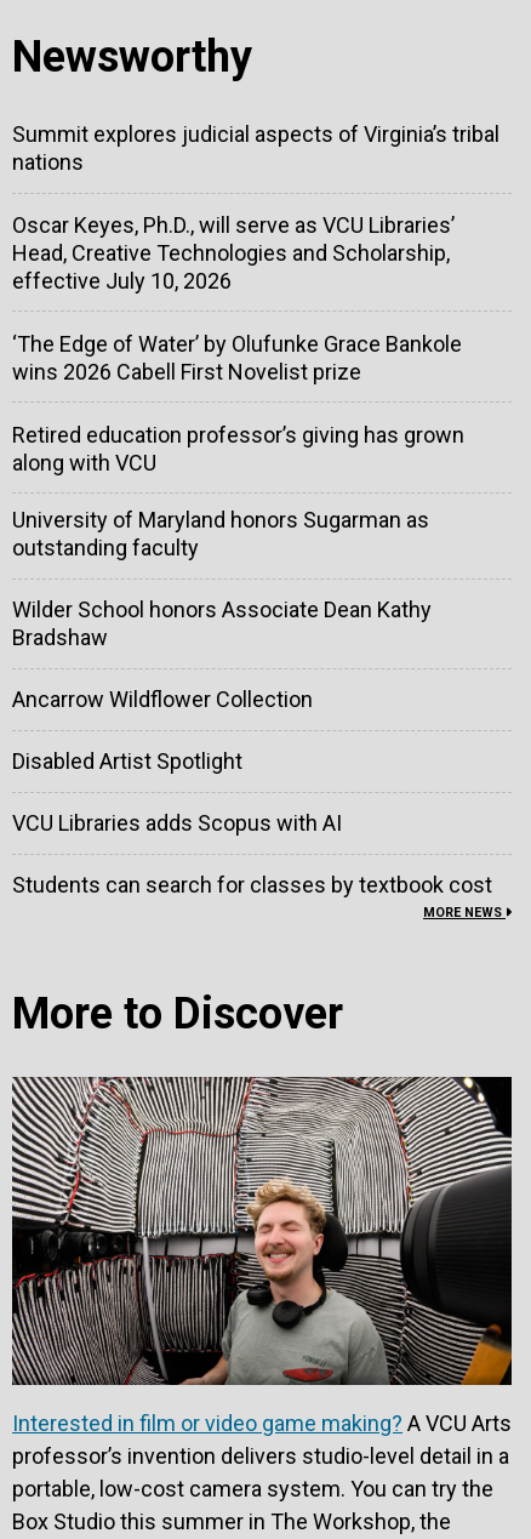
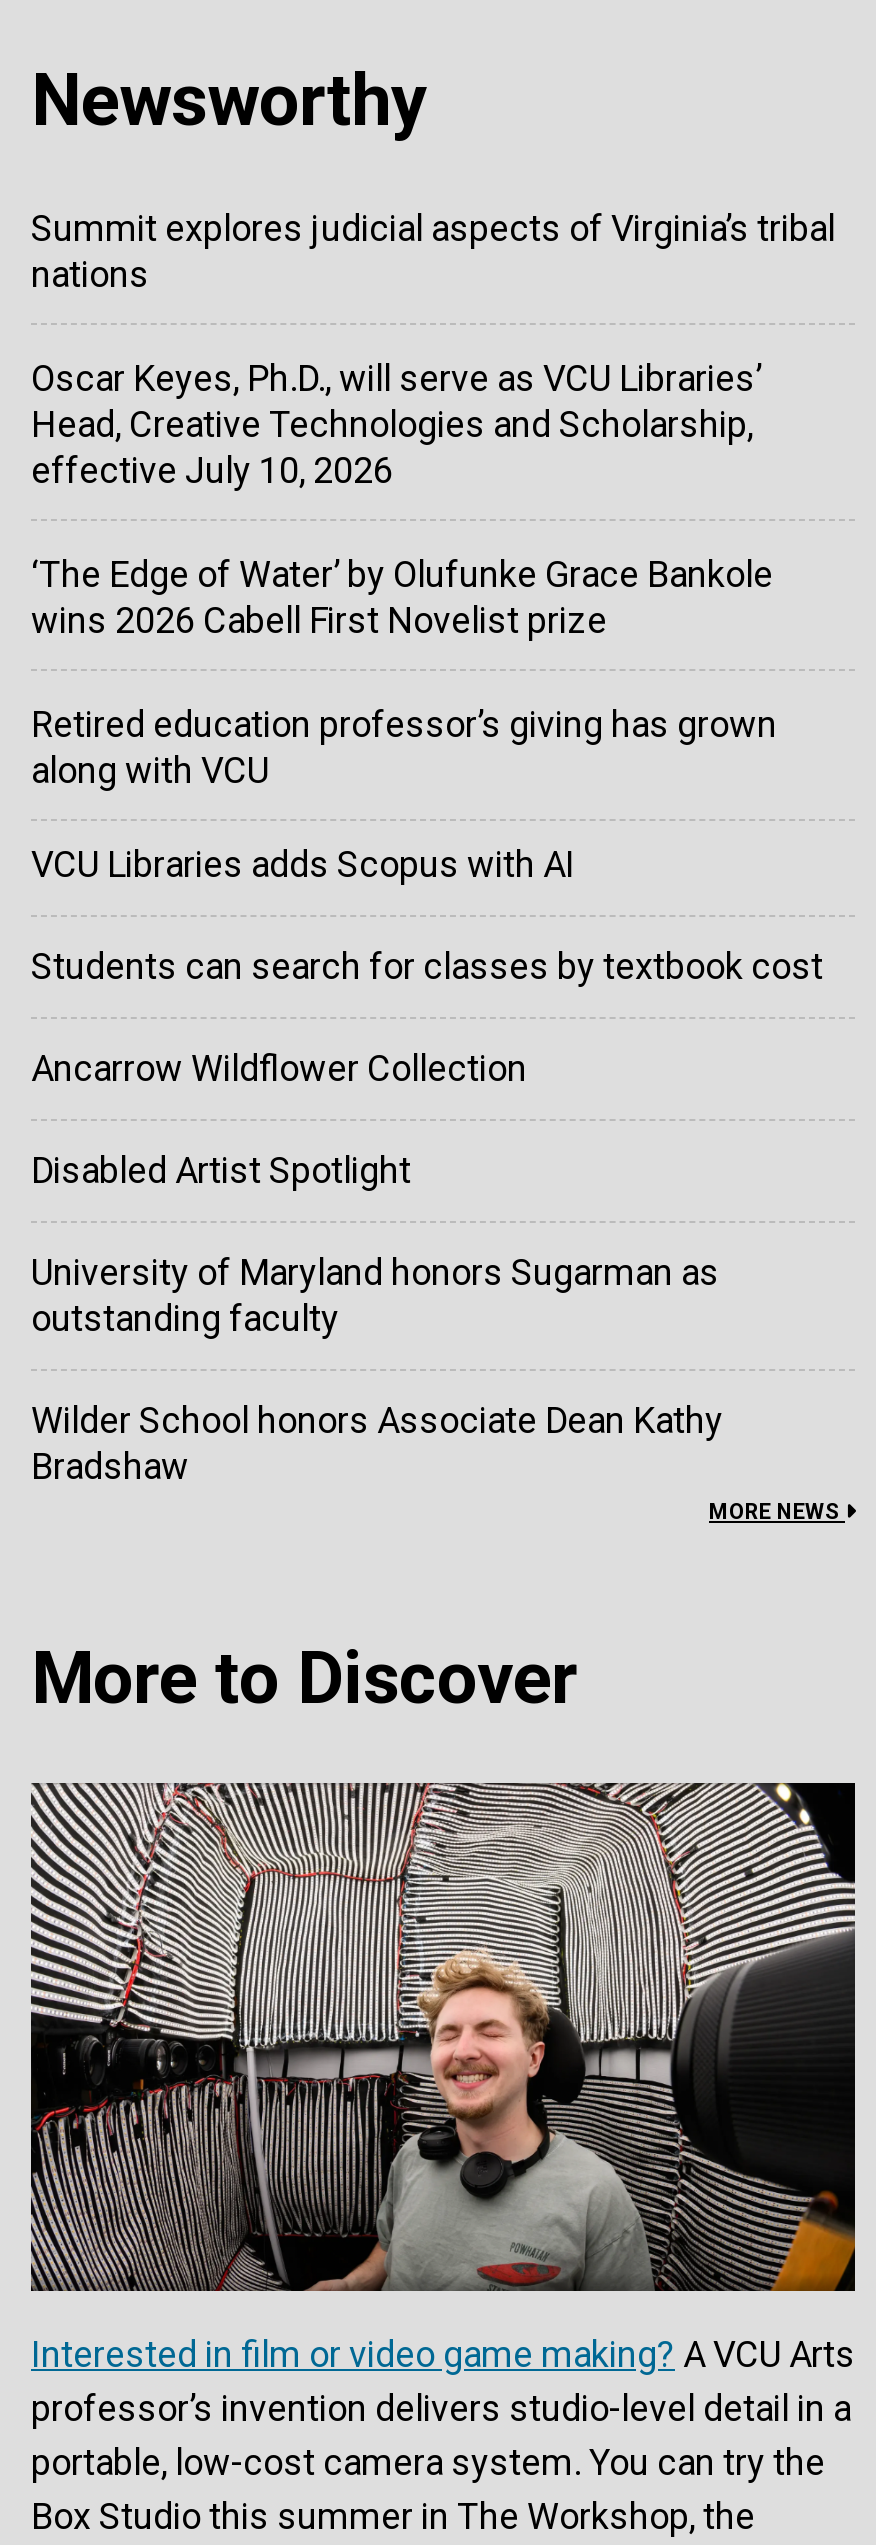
moved [12,507,432,650] -> [31,1251,723,1487]: University of Maryland honors Sugarman as | outstanding faculty | Wilder School honors Associate Dean Kathy | Bradshaw
moved [12,687,492,898] -> [31,843,823,1191]: Ancarrow Wildflower Collection | Disabled Artist Spotlight | VCU Libraries adds Scopus with AI | Students can search for classes by textbook cost

